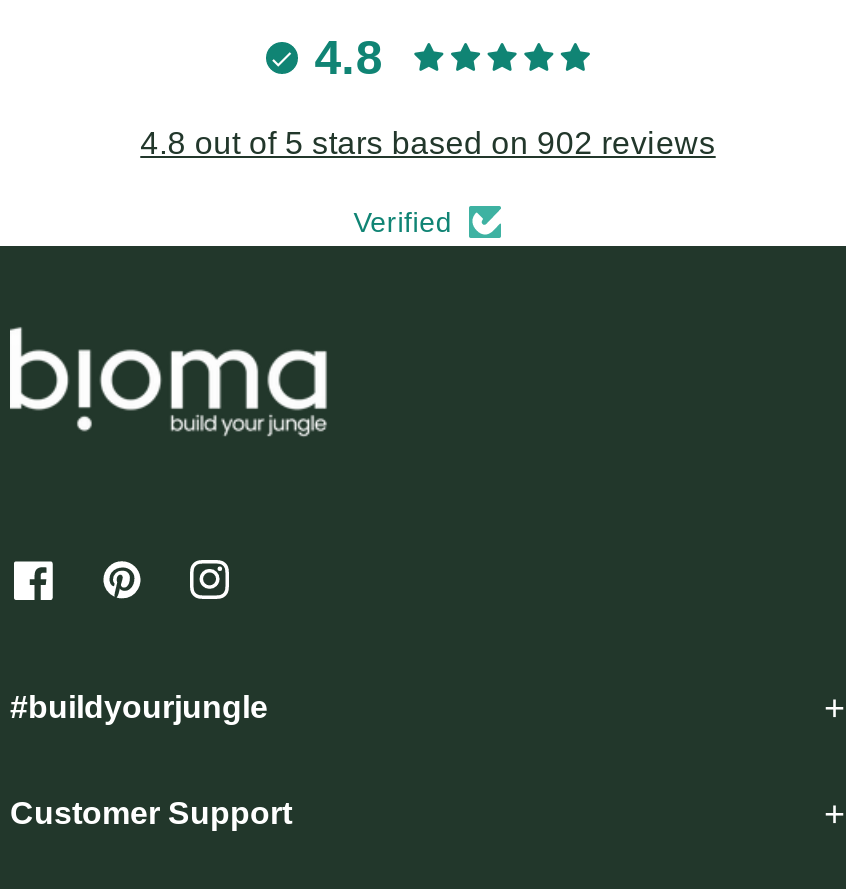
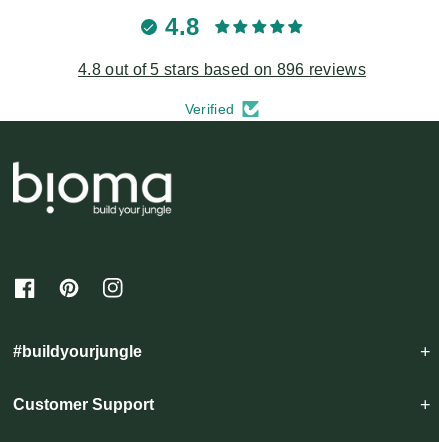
[140,125,716,159] 4.8 out of 5 stars based on 902 reviews -> [78,61,366,78] 4.8 out of 5 stars based on 896 reviews

